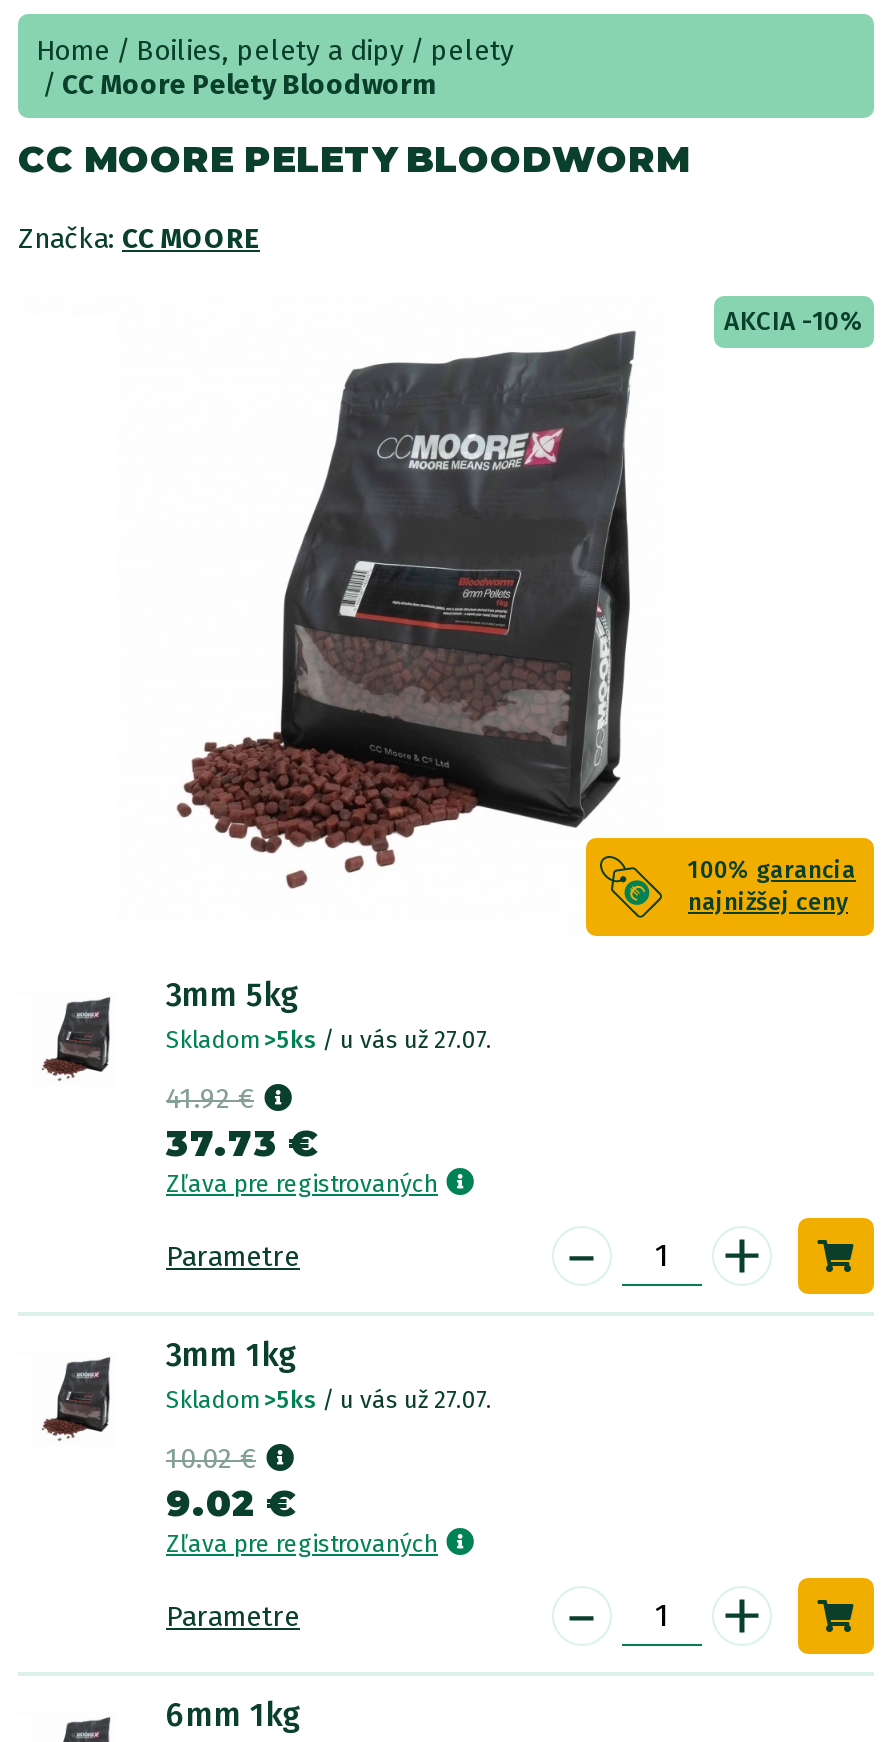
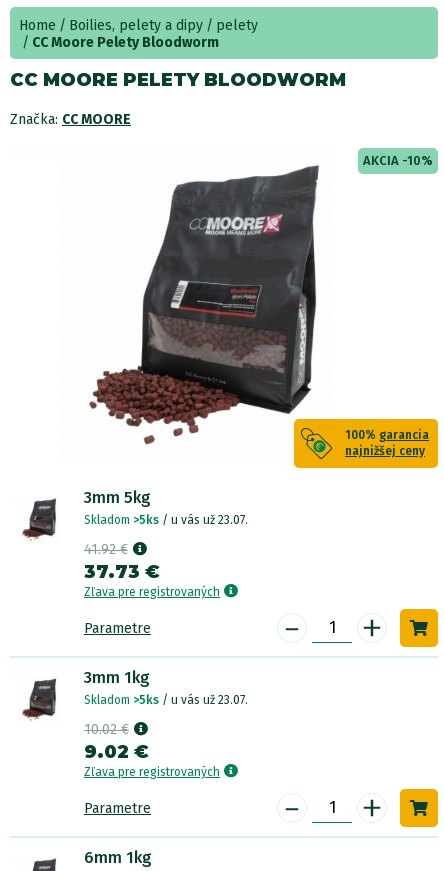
[166,1026,492,1054] Skladom >5ks / u vás už 27.07. -> [84,513,248,527] Skladom >5ks / u vás už 23.07.
[166,1386,492,1414] Skladom >5ks / u vás už 27.07. -> [84,693,248,707] Skladom >5ks / u vás už 23.07.

